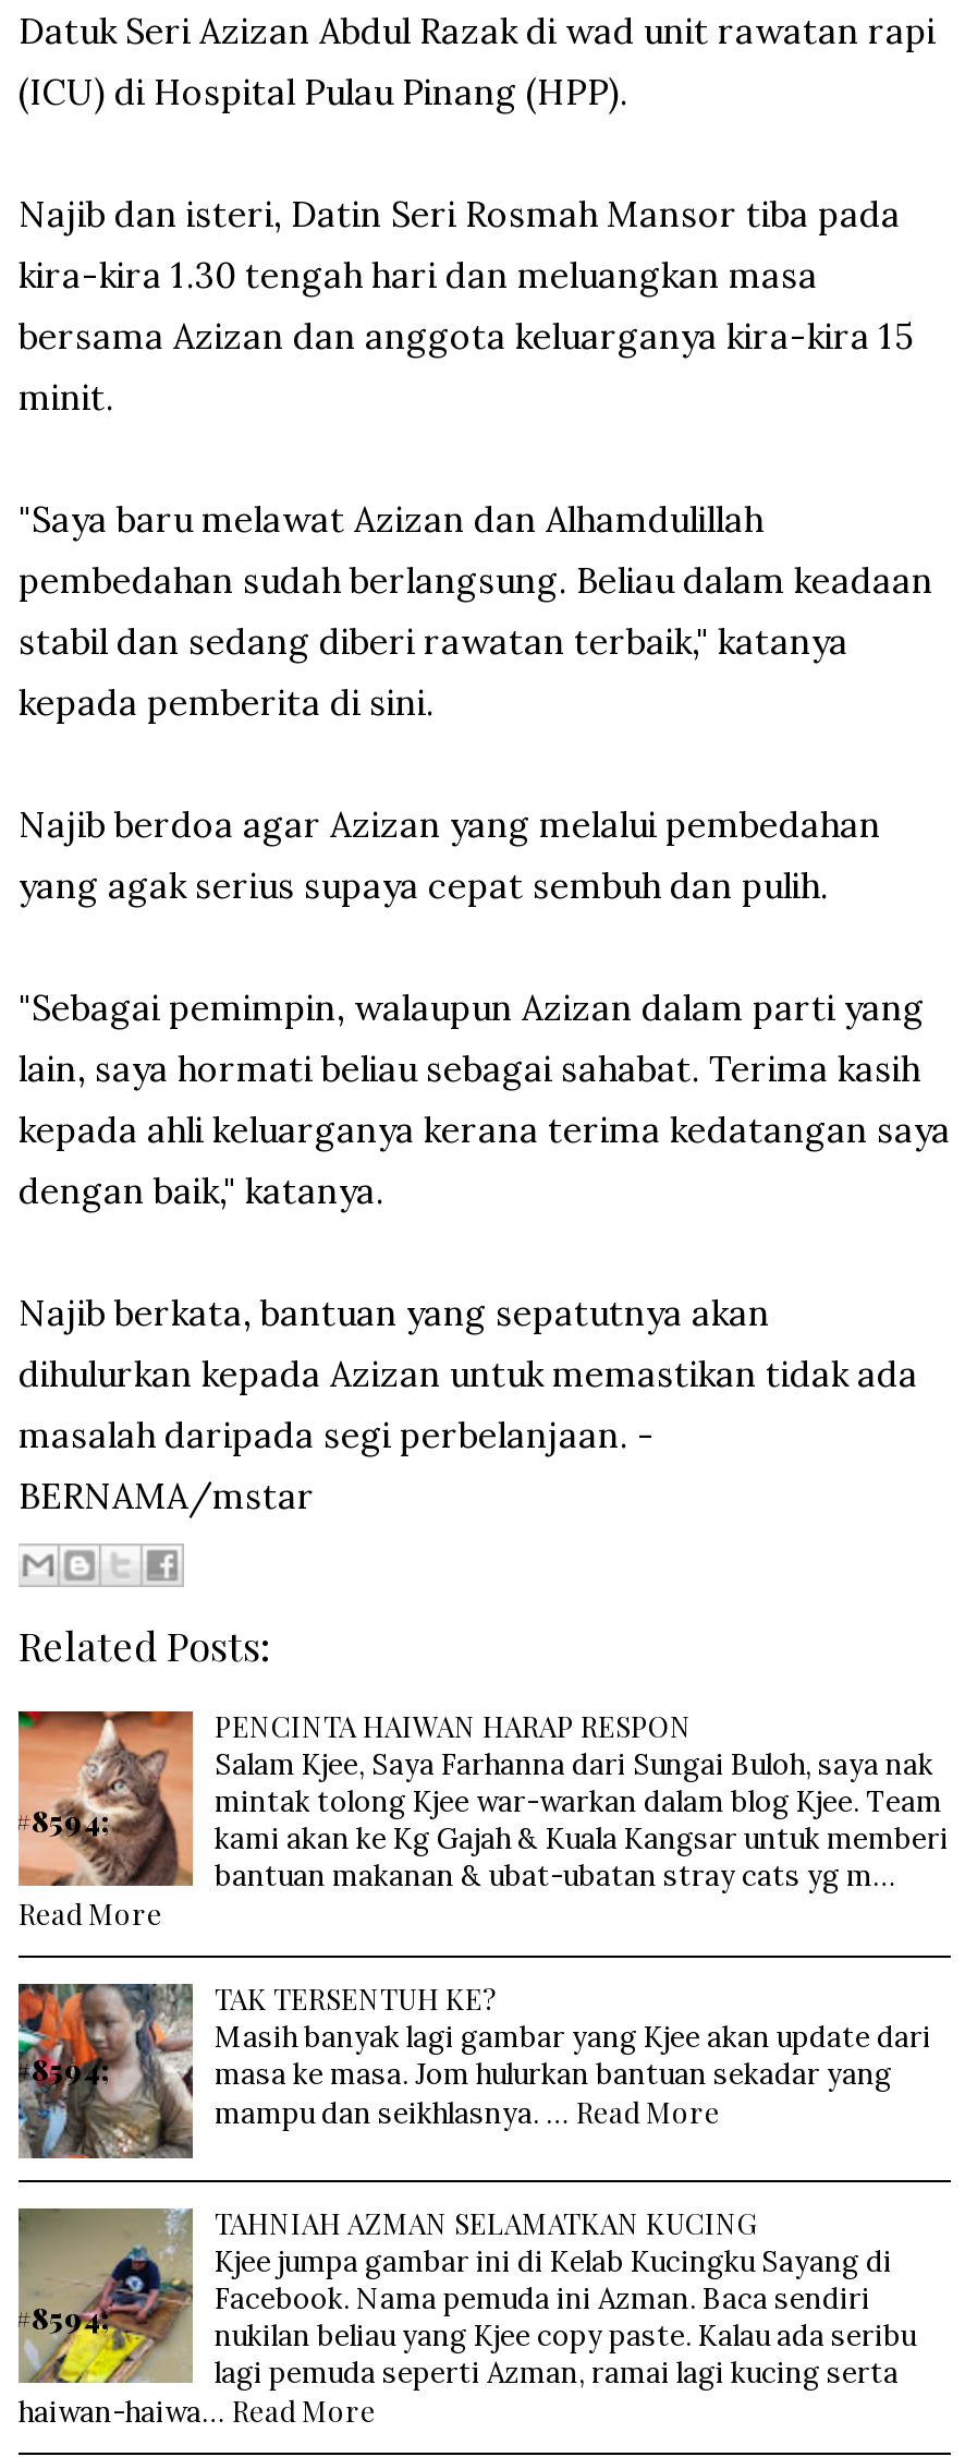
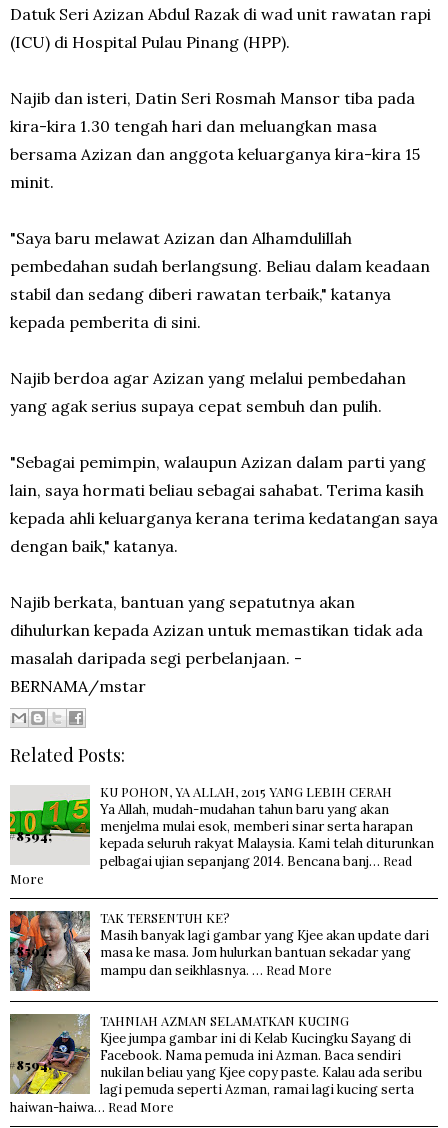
[16,1707,949,1932] [image] | PENCINTA HAIWAN HARAP RESPON | Salam Kjee, Saya Farhanna dari Sungai Buloh, saya nak | mintak tolong Kjee war-warkan dalam blog Kjee. Team | kami akan ke Kg Gajah & Kuala Kangsar untuk memberi | bantuan makanan & ubat-ubatan stray cats yg m… | Read More -> [9,783,434,887] [image] | KU POHON, YA ALLAH, 2015 YANG LEBIH CERAH | Ya Allah, mudah-mudahan tahun baru yang akan | menjelma mulai esok, memberi sinar serta harapan | kepada seluruh rakyat Malaysia. Kami telah diturunkan | pelbagai ujian sepanjang 2014. Bencana banj… Read | More

